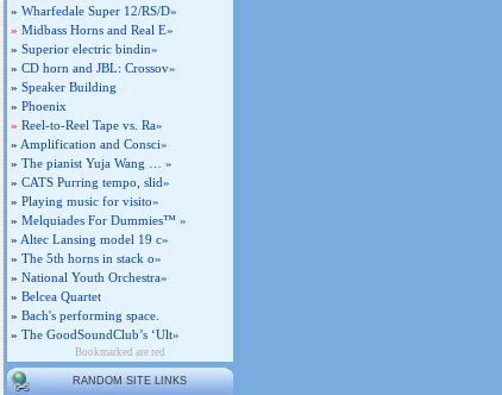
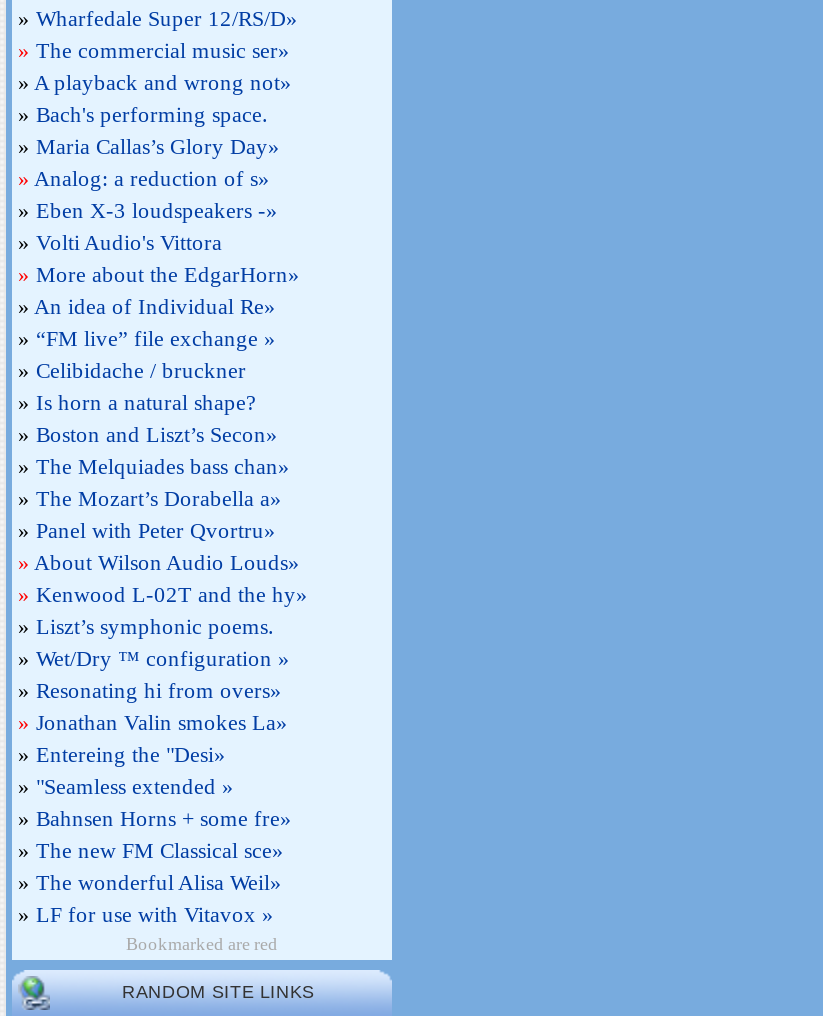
[11,23,187,303] » Midbass Horns and Real E» | » Superior electric bindin» | » CD horn and JBL: Crossov» | » Speaker Building | » Phoenix | » Reel-to-Reel Tape vs. Ra» | » Amplification and Consci» | » The pianist Yuja Wang … » | » CATS Purring tempo, slid» | » Playing music for visito» | » Melquiades For Dummies™ » | » Altec Lansing model 19 c» | » The 5th horns in stack o» | » National Youth Orchestra» | » Belcea Quartet -> [18,38,292,94] » The commercial music ser» | » A playback and wrong not»
moved [11,308,159,322] -> [18,102,268,126]: » Bach's performing space.
[11,327,180,341] » The GoodSoundClub’s ‘Ult» -> [18,134,308,926] » Maria Callas’s Glory Day» | » Analog: a reduction of s» | » Eben X-3 loudspeakers -» | » Volti Audio's Vittora | » More about the EdgarHorn» | » An idea of Individual Re» | » “FM live” file exchange » | » Celibidache / bruckner | » Is horn a natural shape? | » Boston and Liszt’s Secon» | » The Melquiades bass chan» | » The Mozart’s Dorabella a» | » Panel with Peter Qvortru» | » About Wilson Audio Louds» | » Kenwood L-02T and the hy» | » Liszt’s symphonic poems. | » Wet/Dry ™ configuration » | » Resonating hi from overs» | » Jonathan Valin smokes La» | » Entereing the "Desi» | » "Seamless extended » | » Bahnsen Horns + some fre» | » The new FM Classical sce» | » The wonderful Alisa Weil» | » LF for use with Vitavox »

